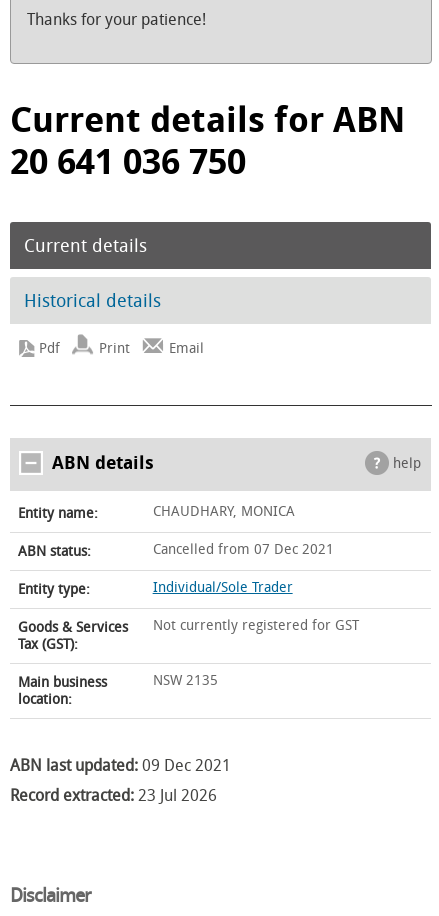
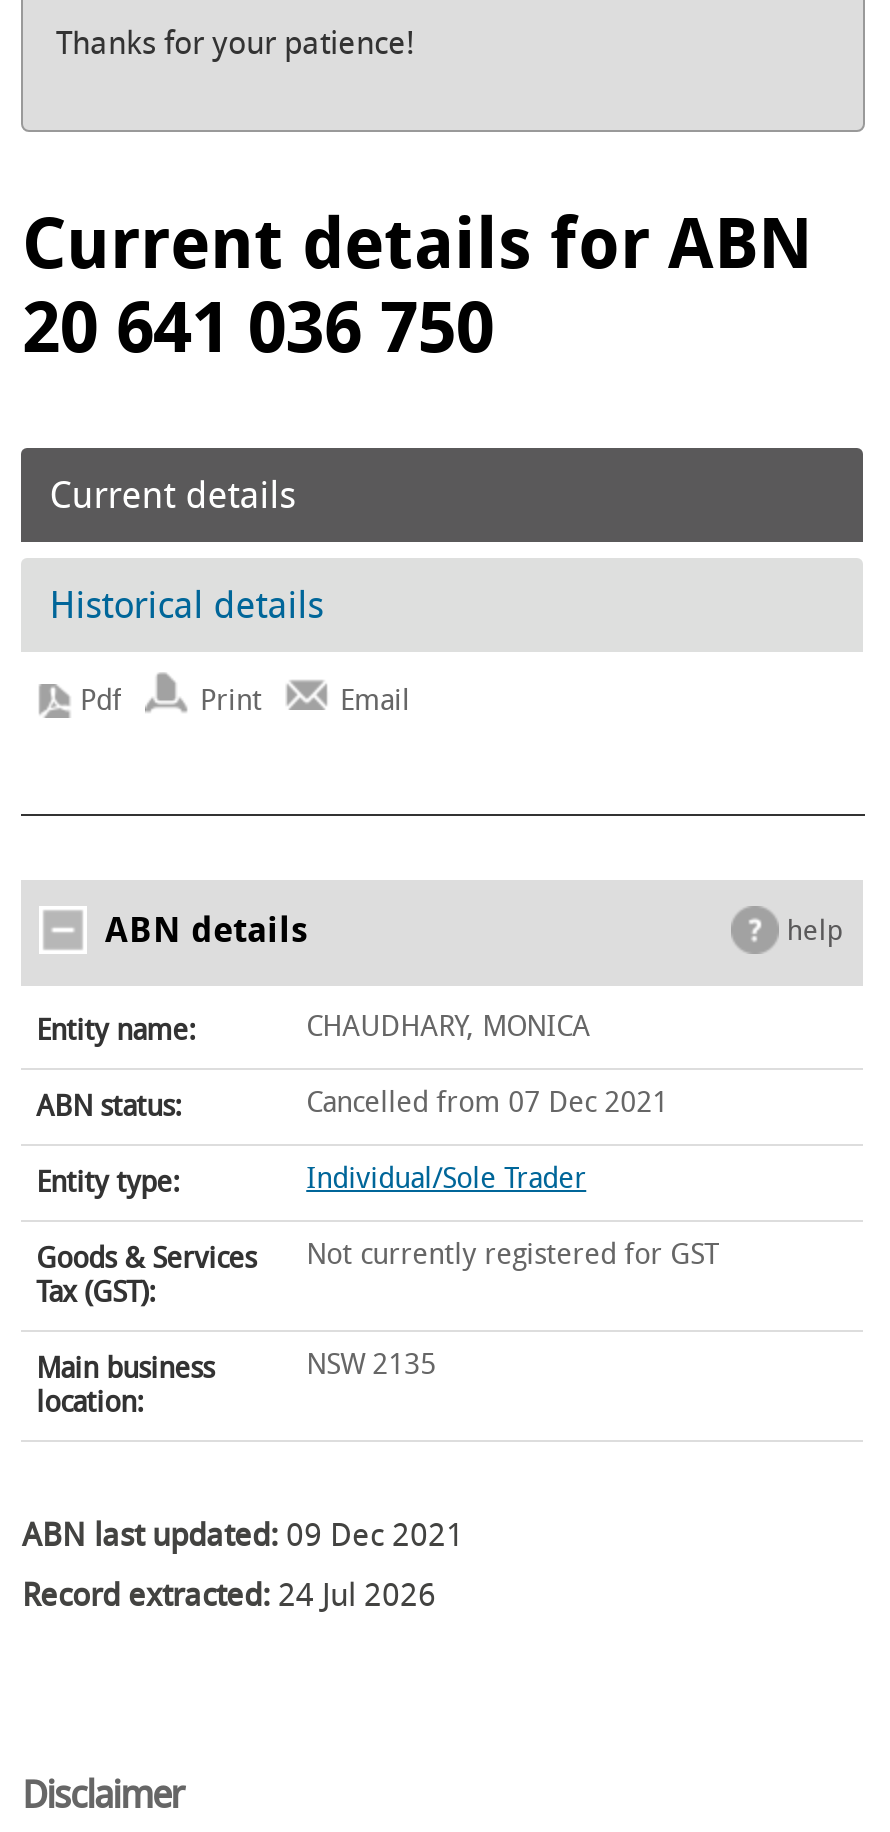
[10,786,217,805] Record extracted: 23 Jul 2026 -> [22,1576,436,1614] Record extracted: 24 Jul 2026

